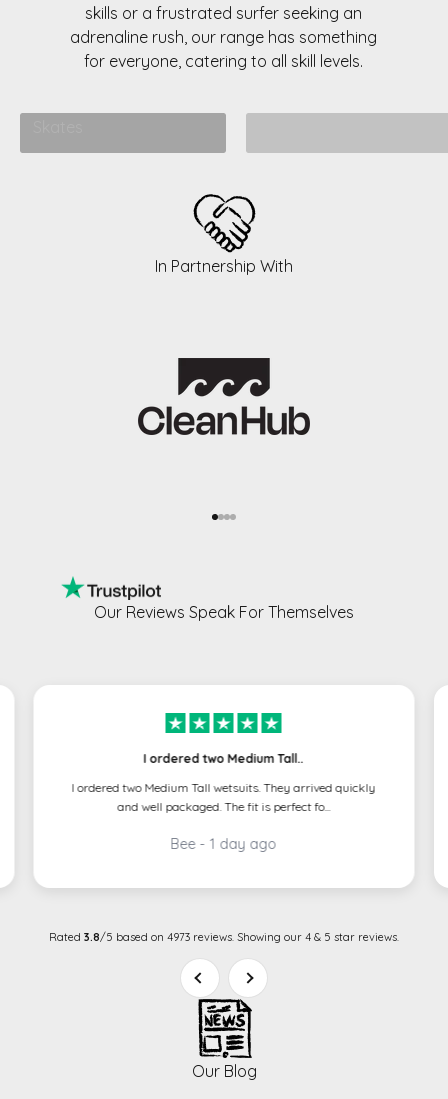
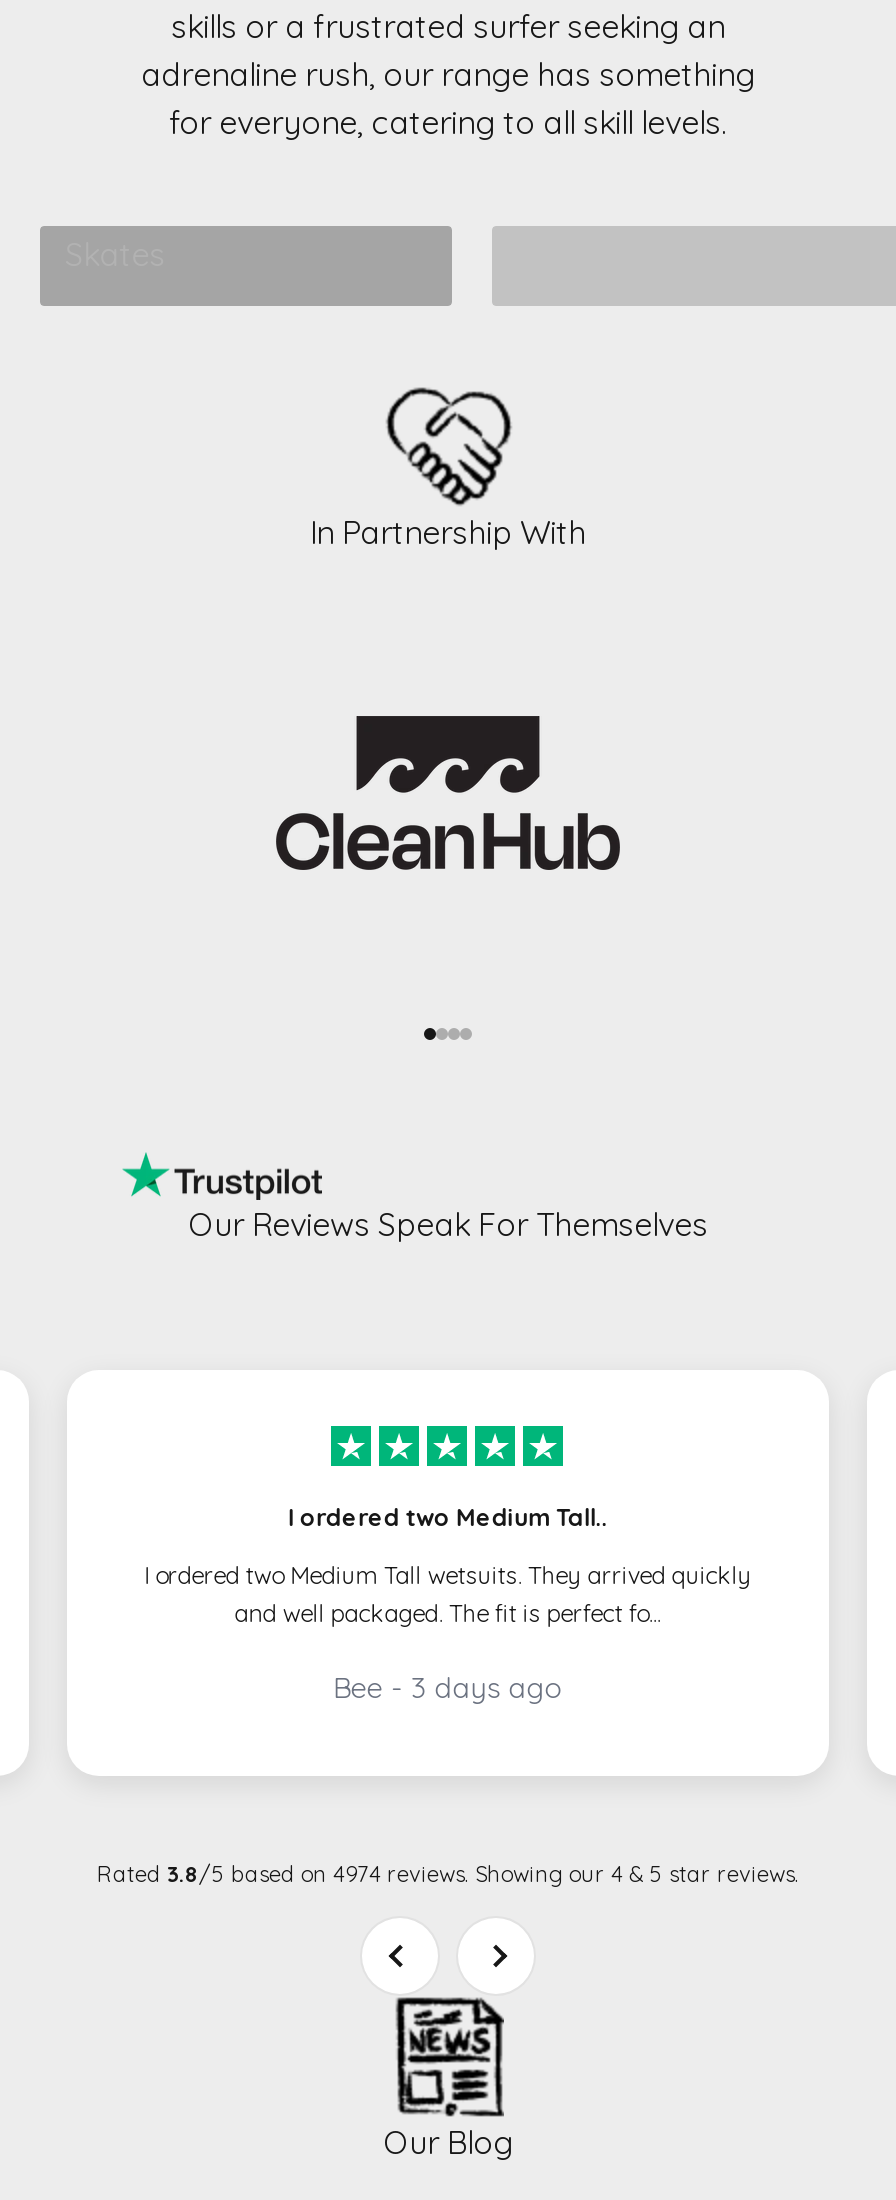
[171,835,277,853] Bee - 1 day ago -> [333,1669,563,1705] Bee - 3 days ago
[49,930,399,944] Rated 3.8 /5 based on 4973 reviews. Showing our 4 & 5 star reviews. -> [97,1859,799,1887] Rated 3.8 /5 based on 4974 reviews. Showing our 4 & 5 star reviews.

